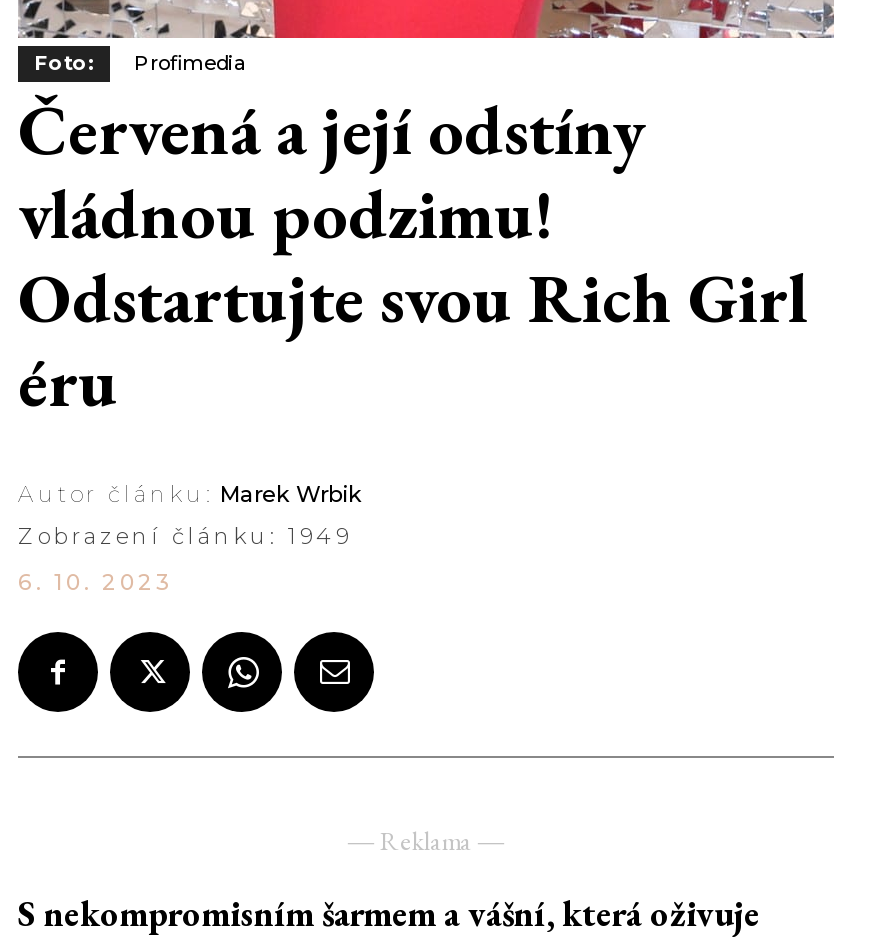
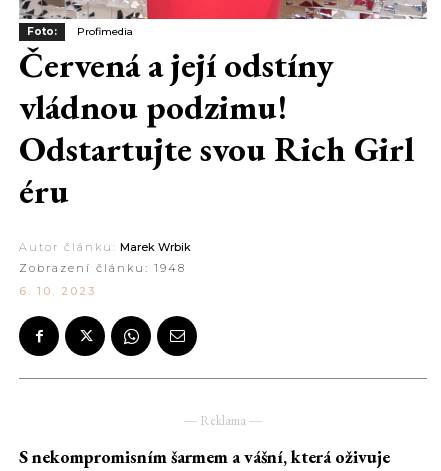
[18,523,352,551] Zobrazení článku: 1949 -> [19,261,186,275] Zobrazení článku: 1948

